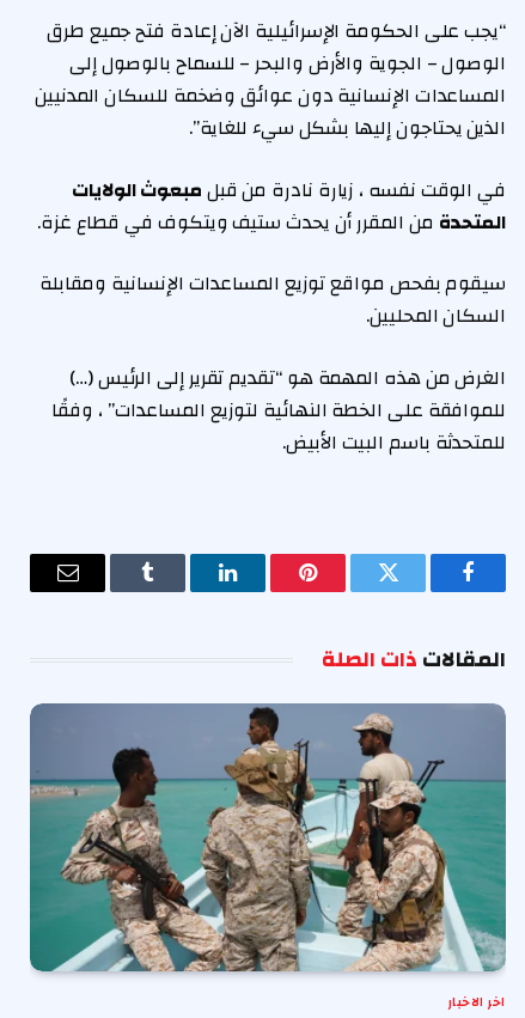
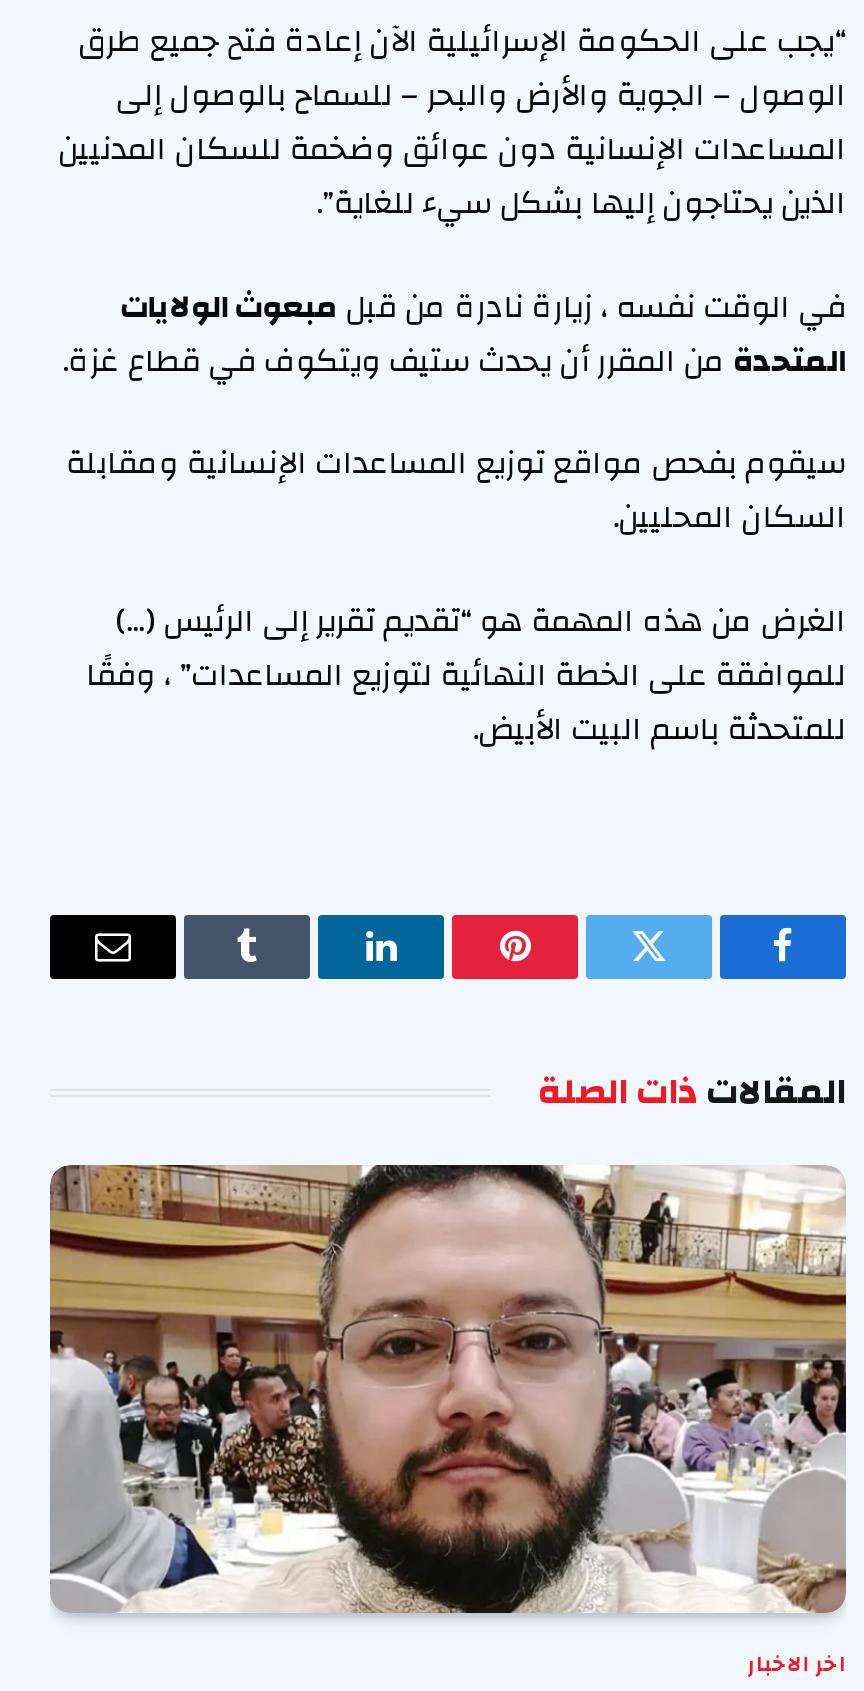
[29,702,507,973] [image] -> [48,1163,848,1615] [image]

